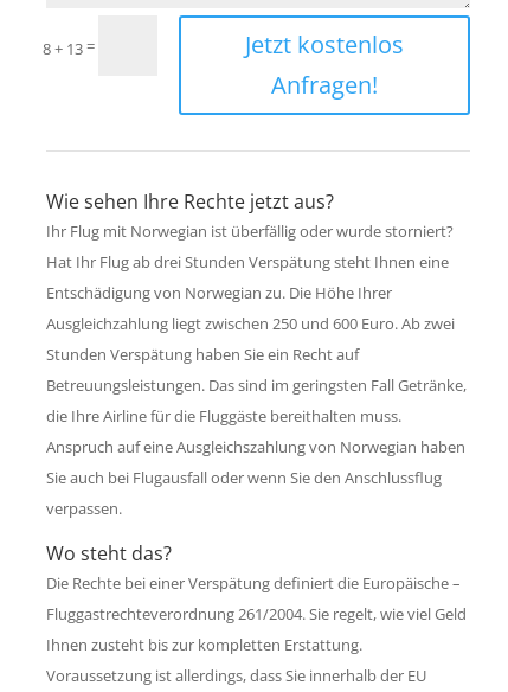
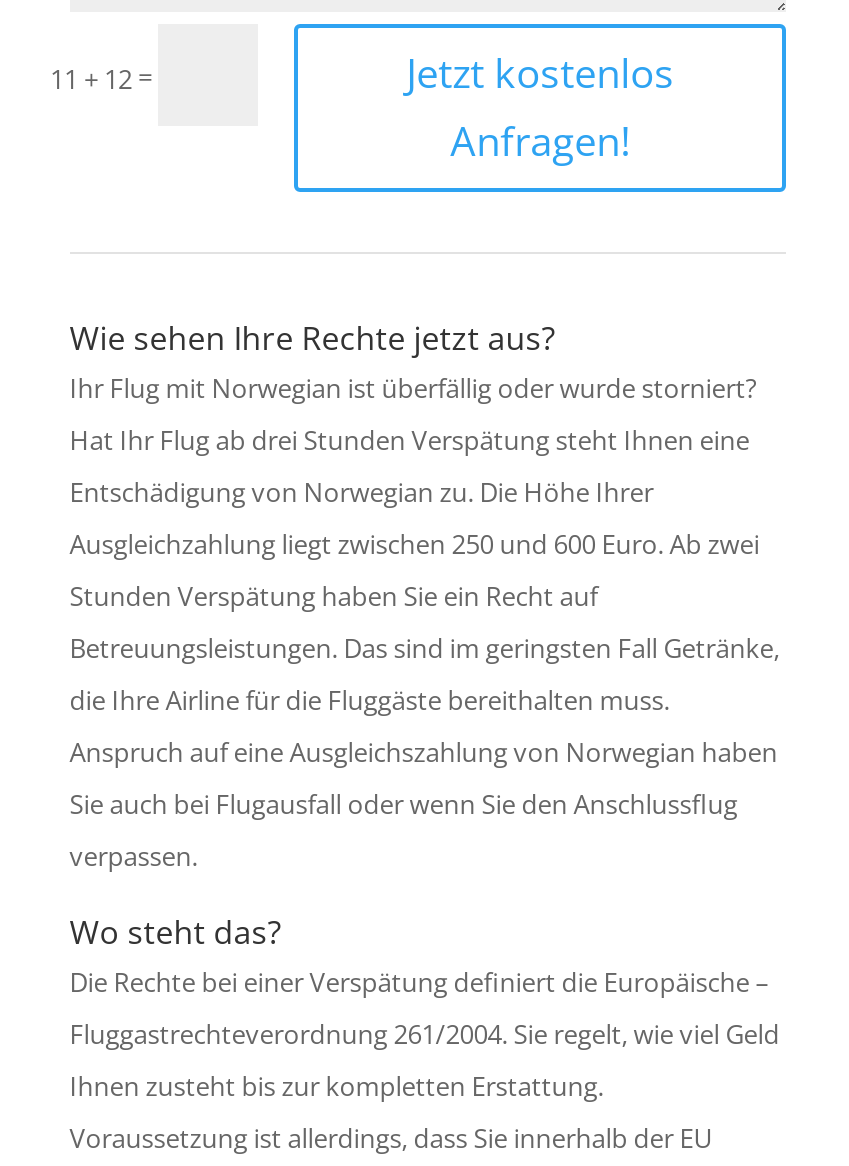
[43,35,98,58] 8 + 13 = -> [50,57,158,96] 11 + 12 =

